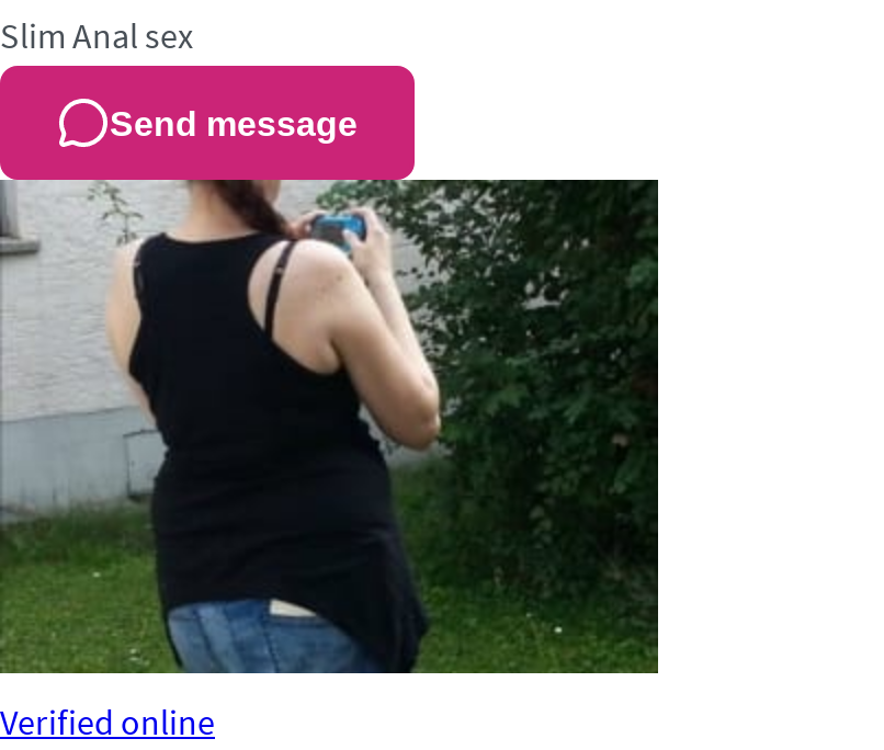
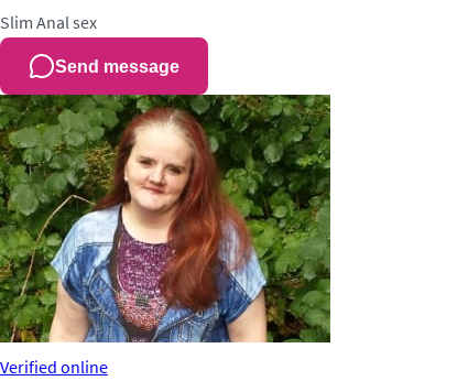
[7,178,660,675] [image] -> [3,94,331,344] [image]

